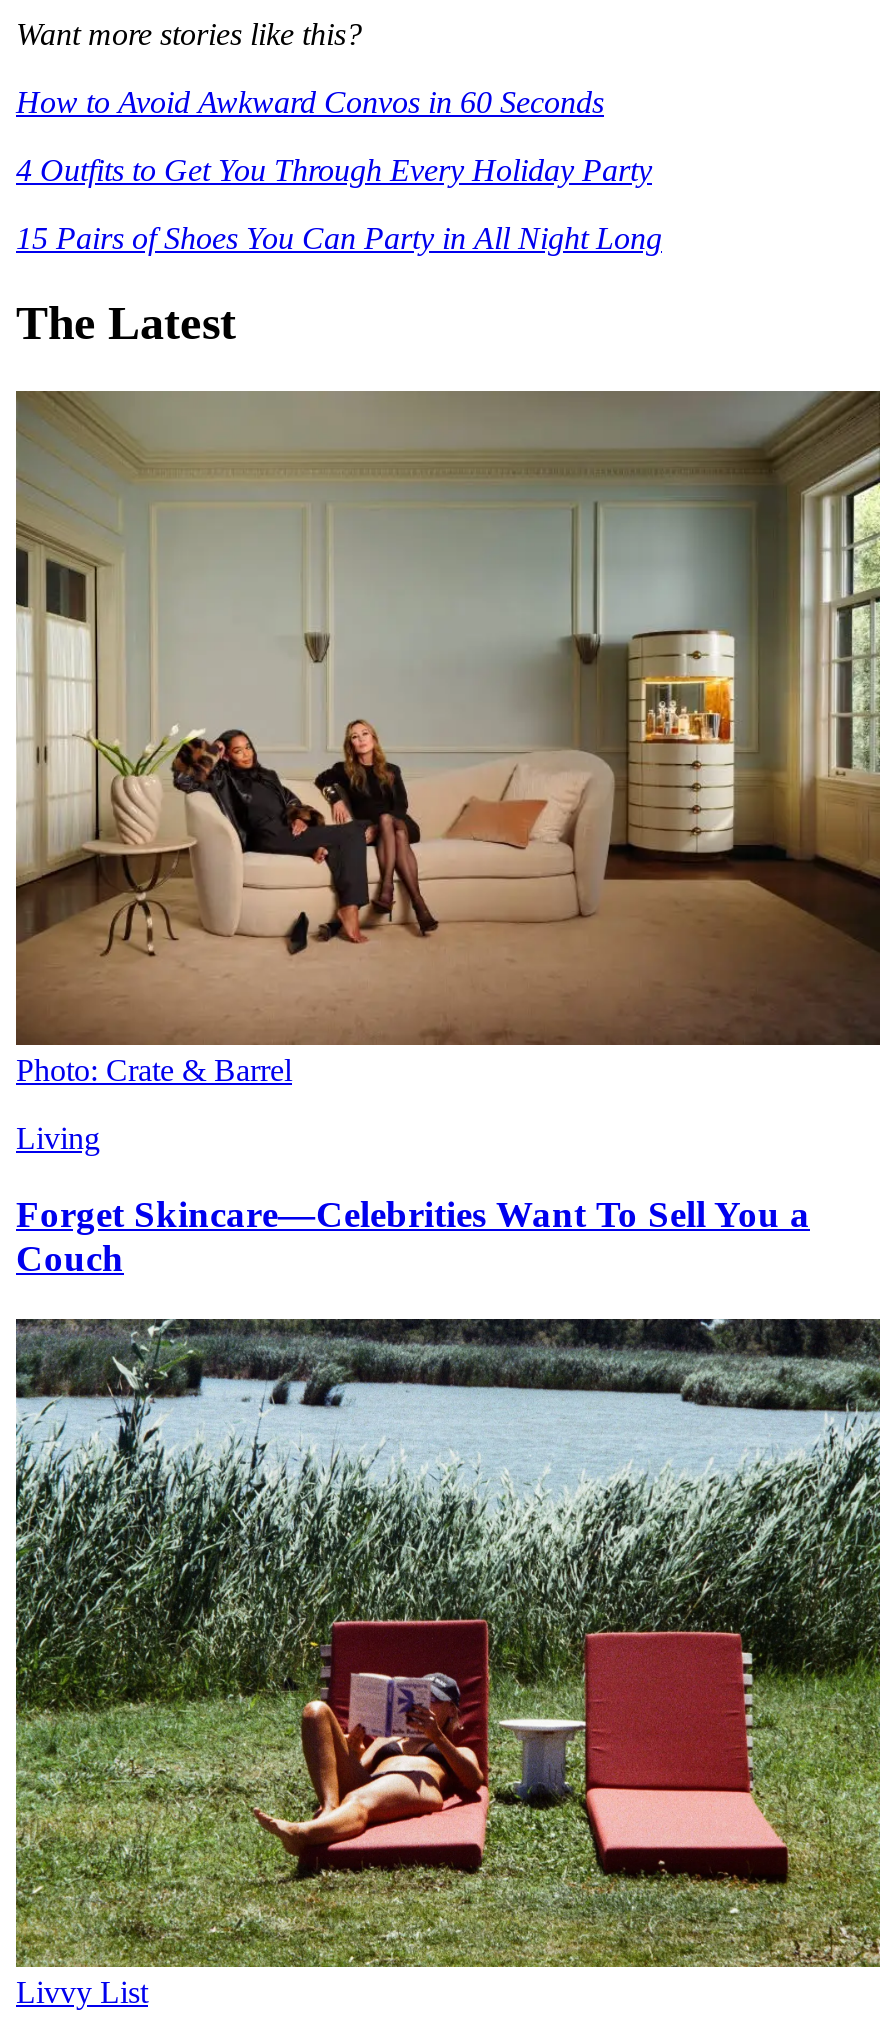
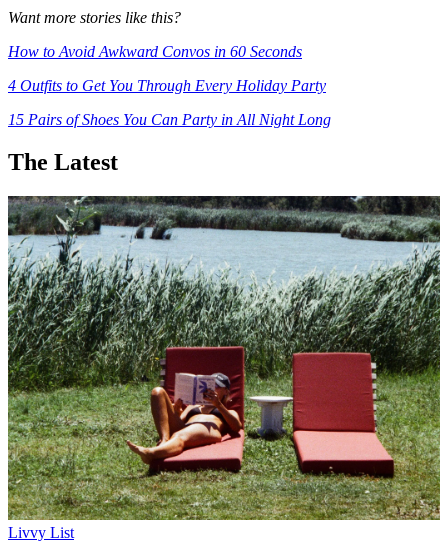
[14,389,882,1280] [image] | Photo: Crate & Barrel | Living | Forget Skincare—Celebrities Want To Sell You a | Couch -> none

